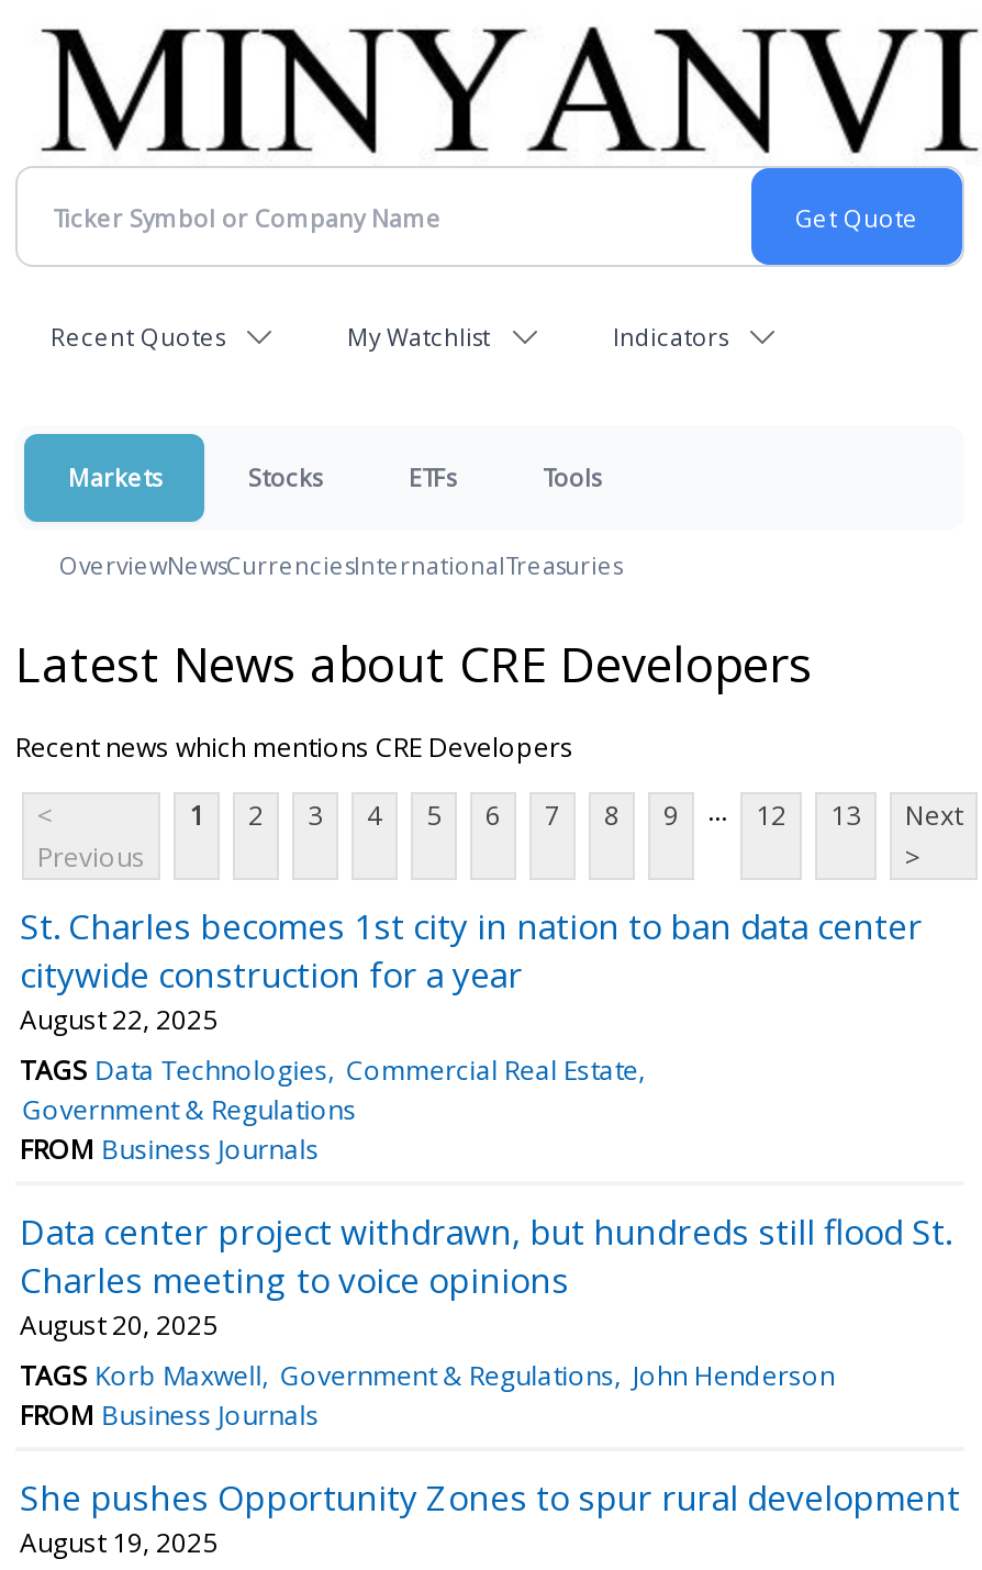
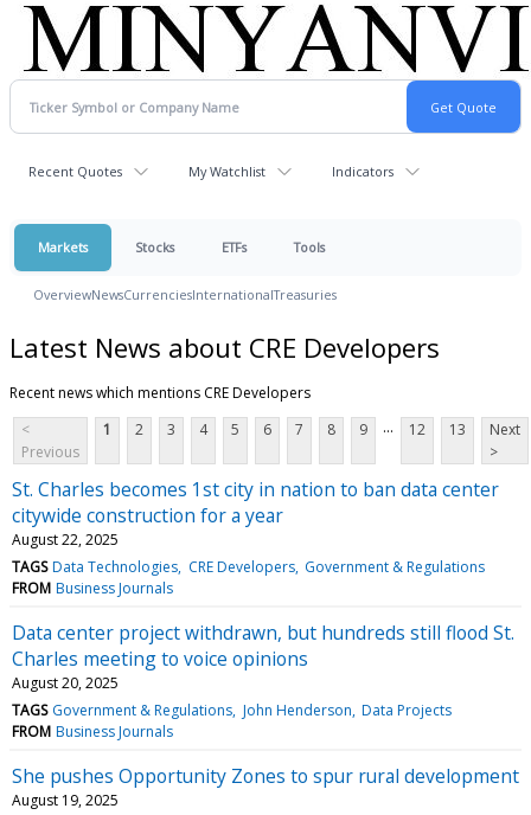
[20,1051,638,1128] TAGS Data Technologies Commercial Real Estate | Government & Regulations -> [12,557,485,577] TAGS Data Technologies CRE Developers Government & Regulations
[20,1357,835,1394] TAGS Korb Maxwell Government & Regulations John Henderson -> [12,700,451,720] TAGS Government & Regulations John Henderson Data Projects

